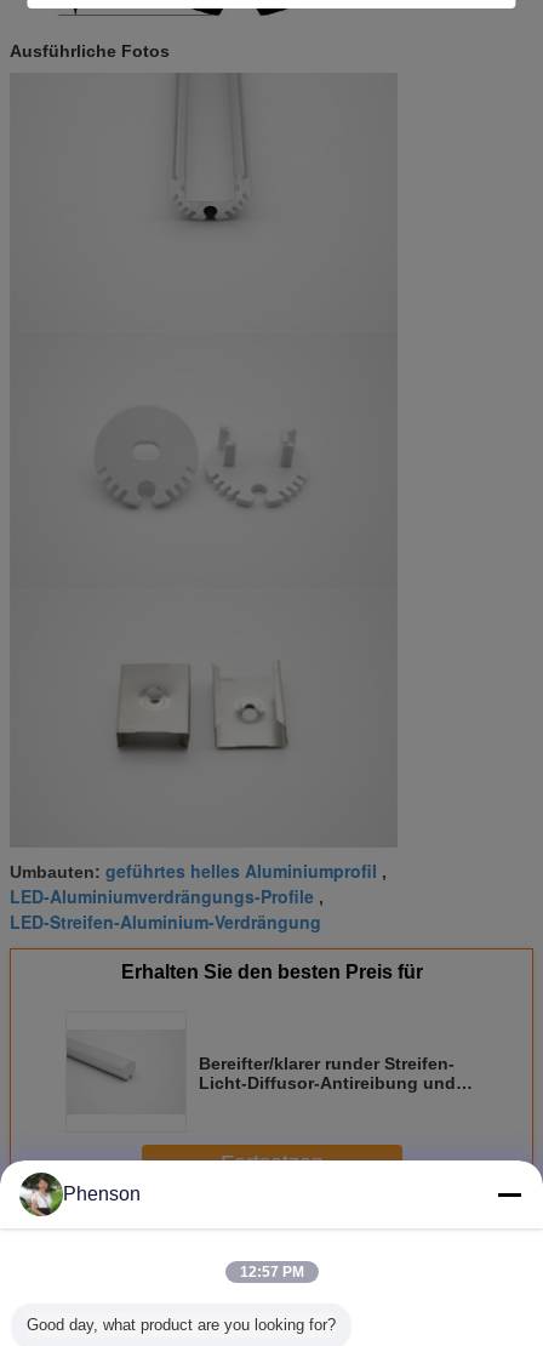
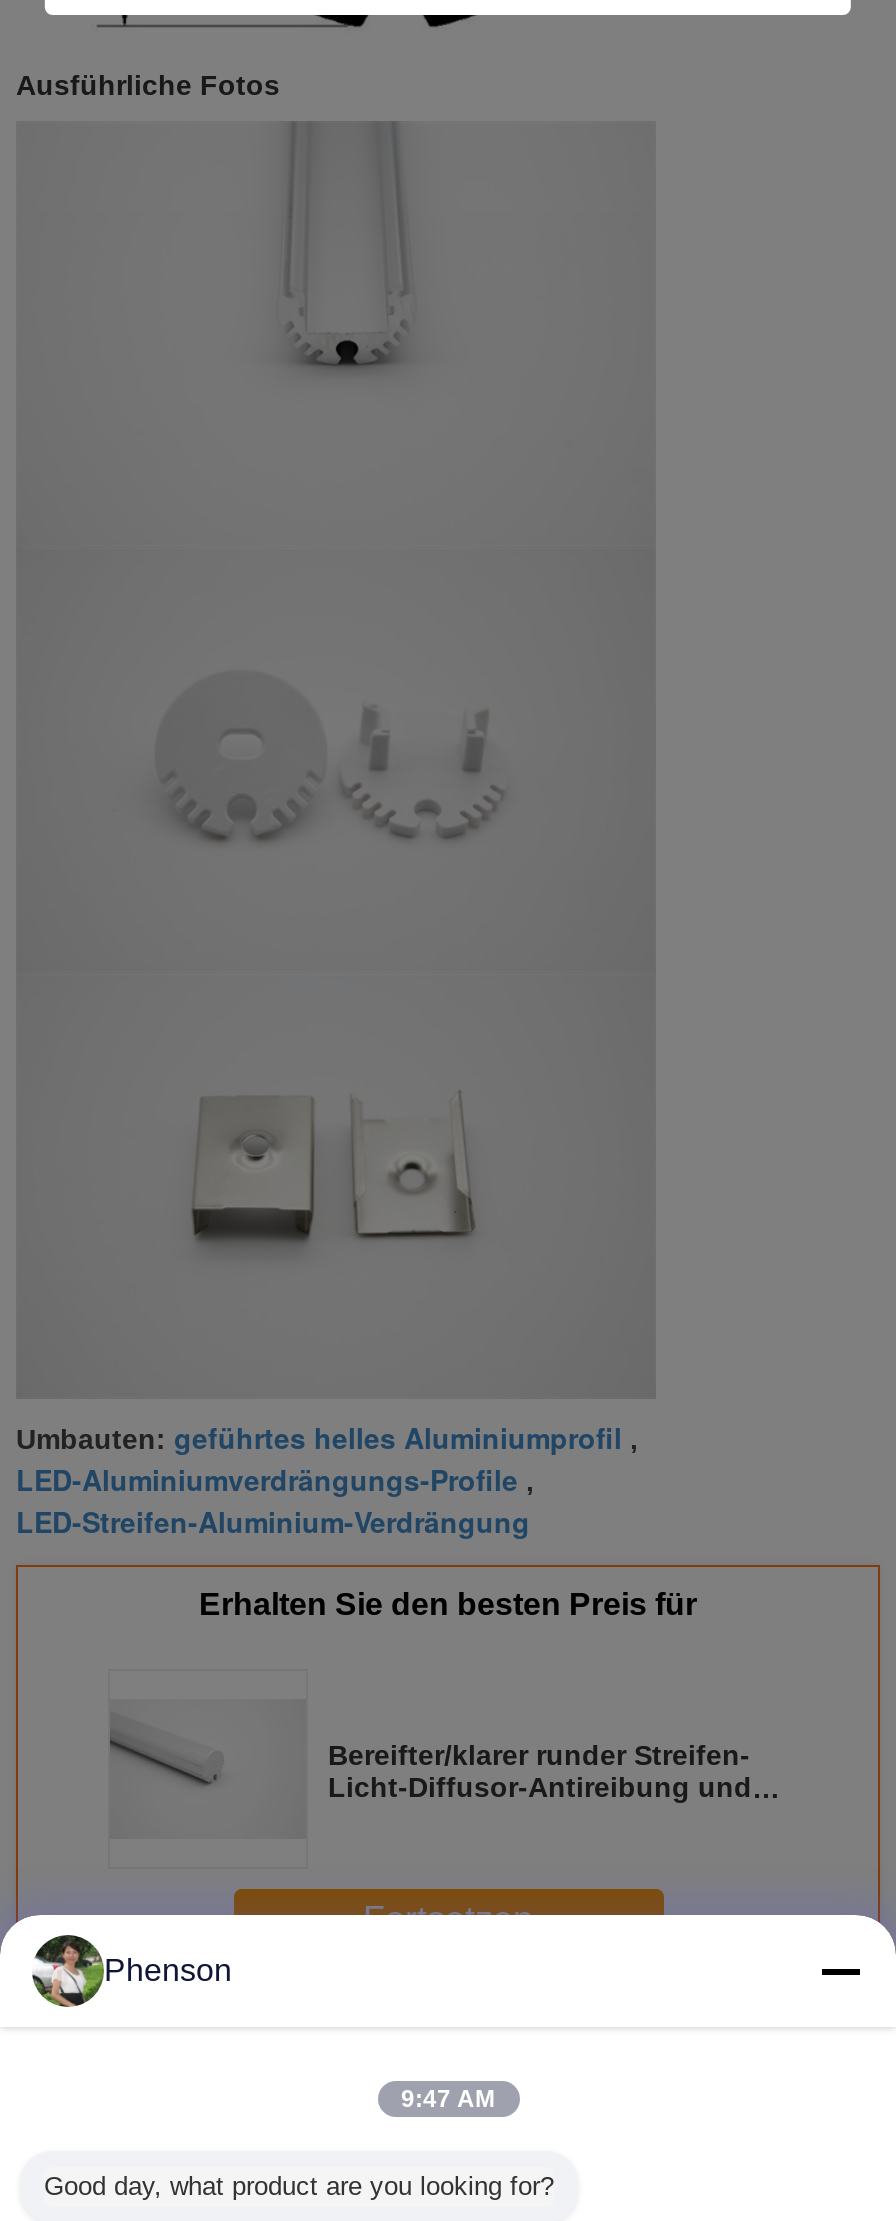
[239,1264,304,1281] 12:57 PM -> [401,2085,495,2113] 9:47 AM

